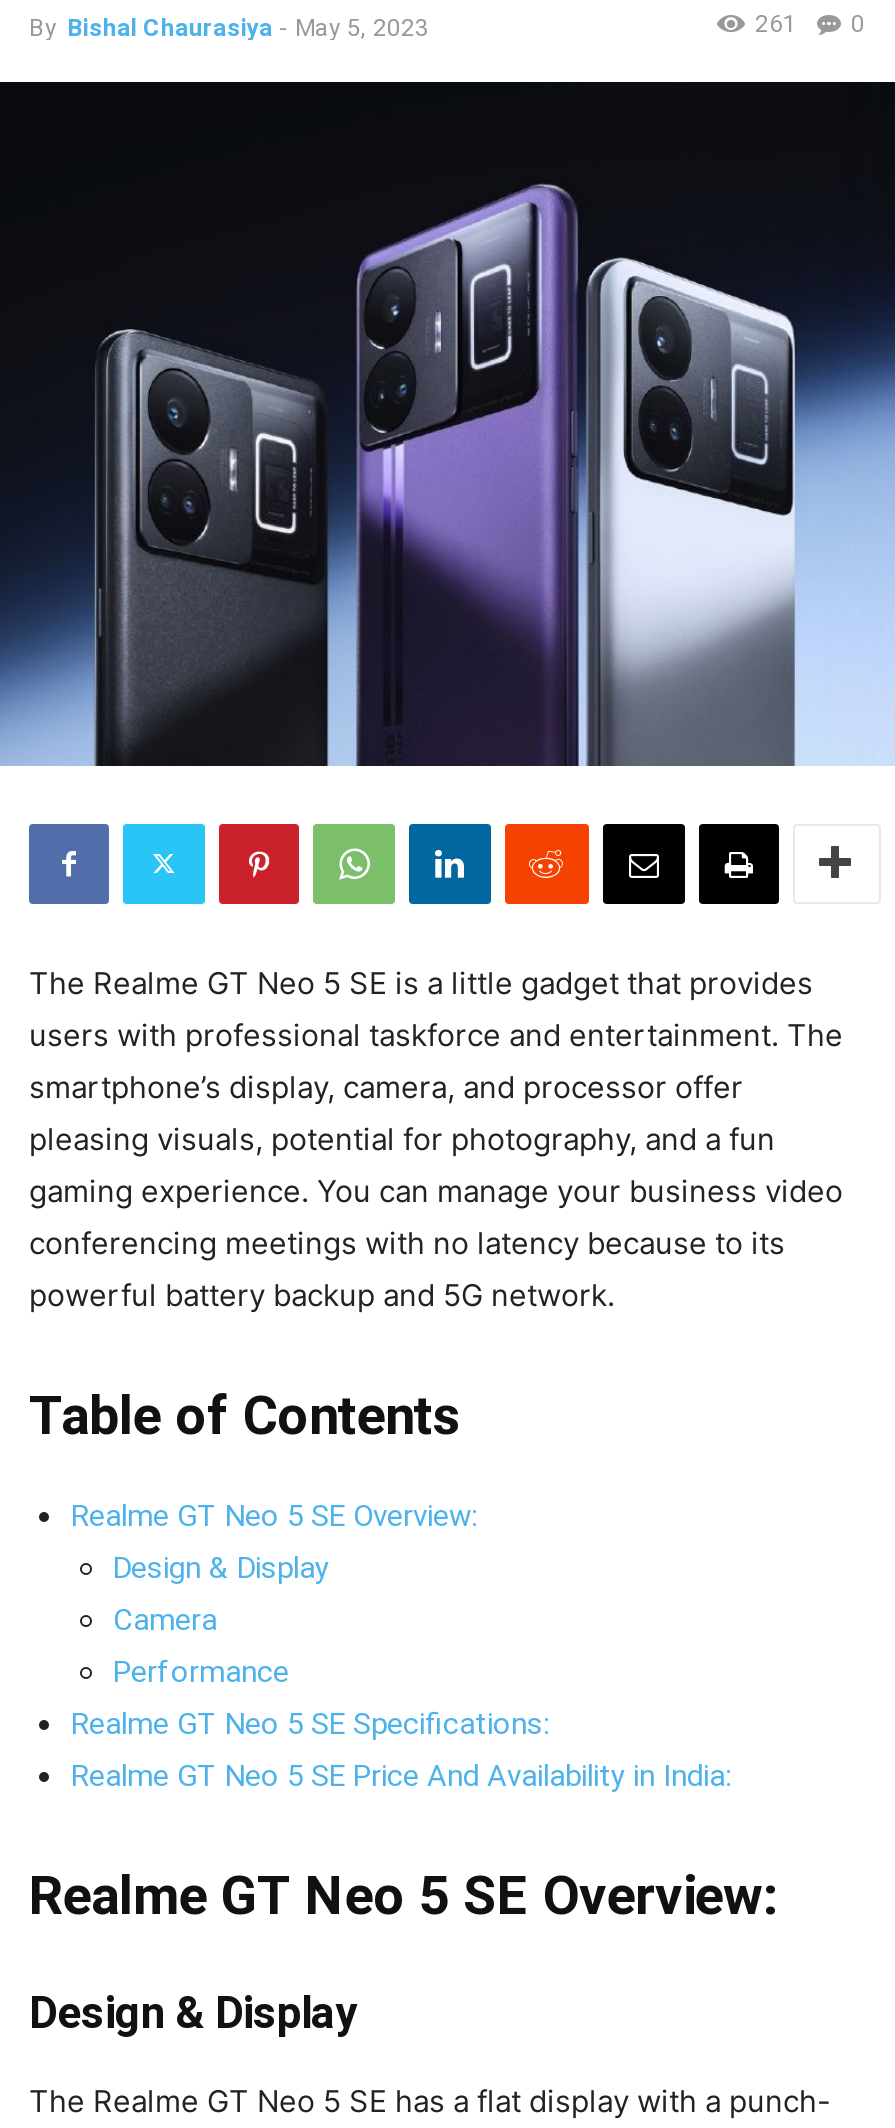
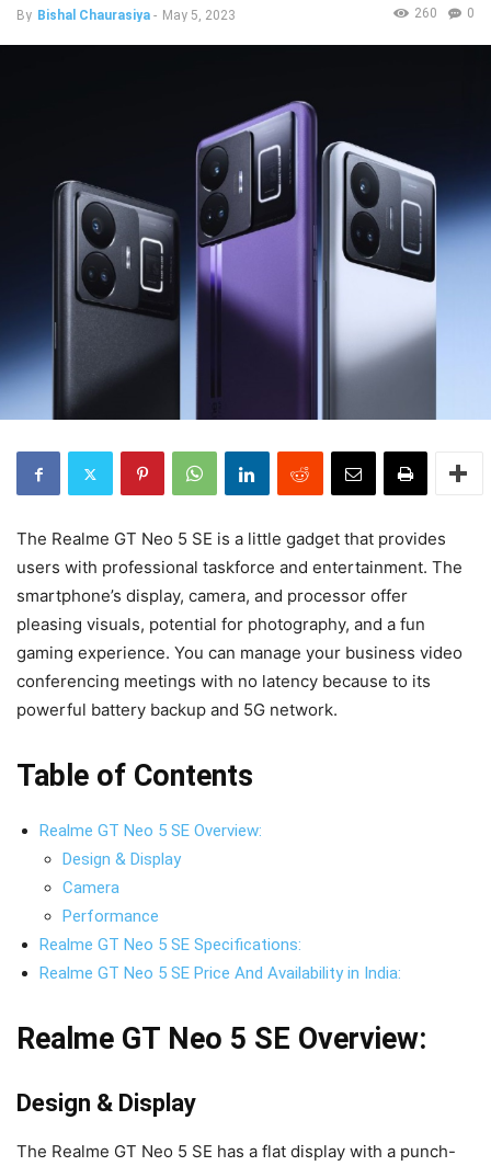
[755,10,865,38] 261 0 -> [414,5,475,21] 260 0

